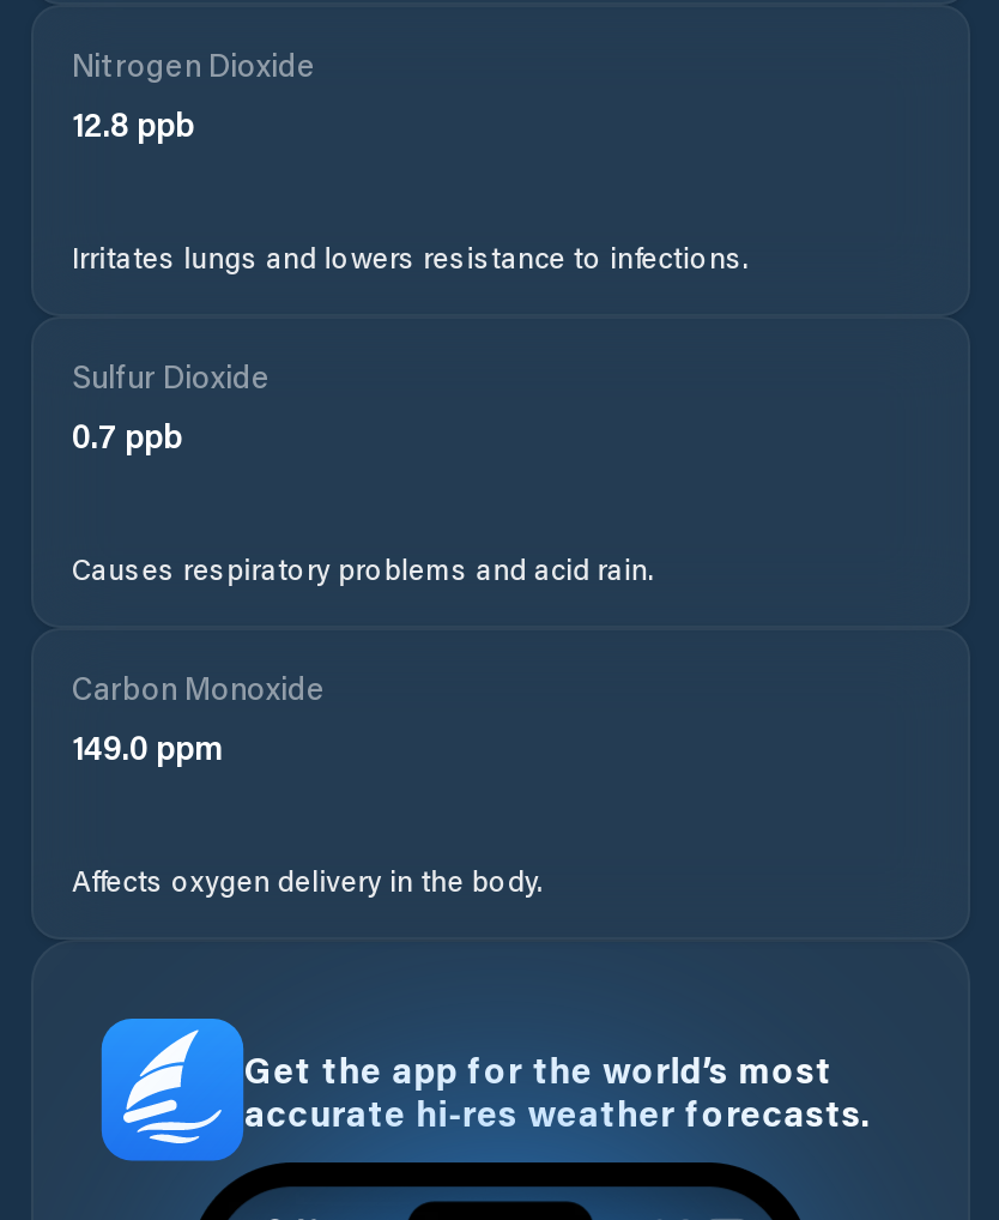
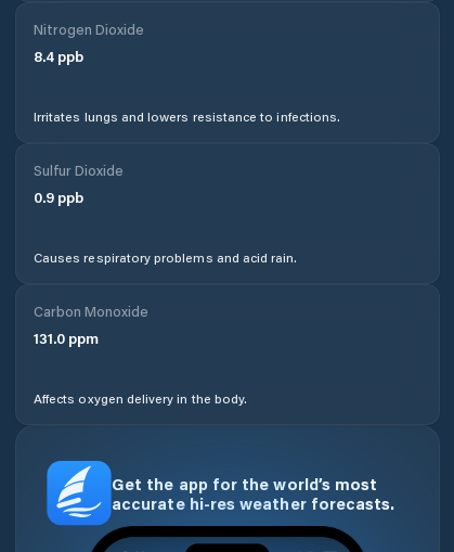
[72,101,194,146] 12.8 ppb -> [34,46,83,66] 8.4 ppb
[72,412,182,458] 0.7 ppb -> [34,187,83,207] 0.9 ppb
[72,724,223,769] 149.0 ppm -> [34,328,99,348] 131.0 ppm

